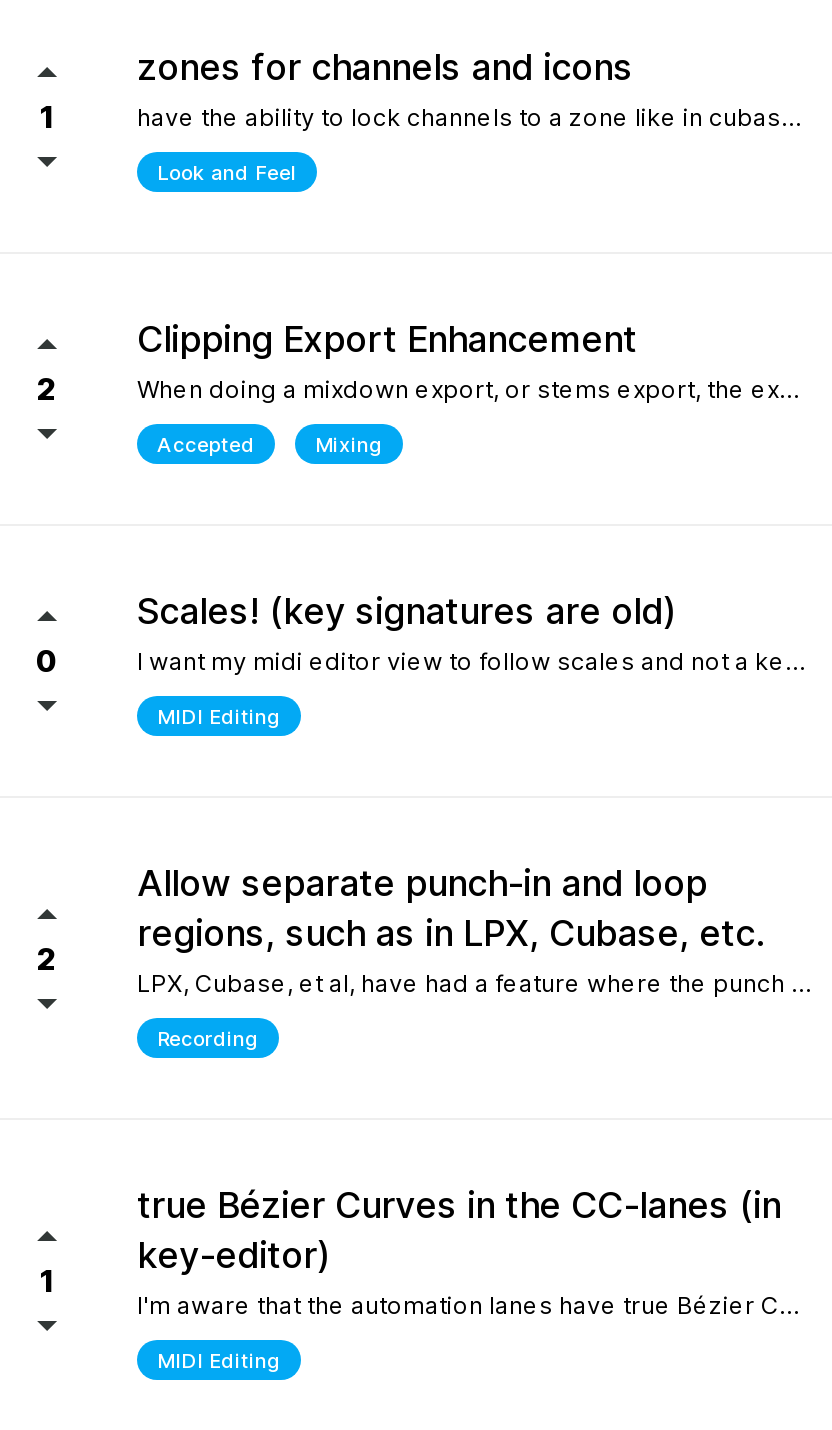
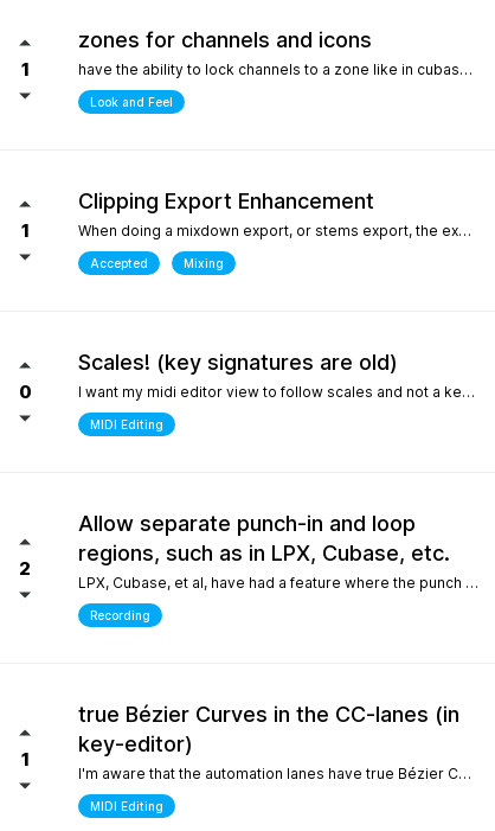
[37,370,57,408] 2 -> [21,219,29,242] 1

